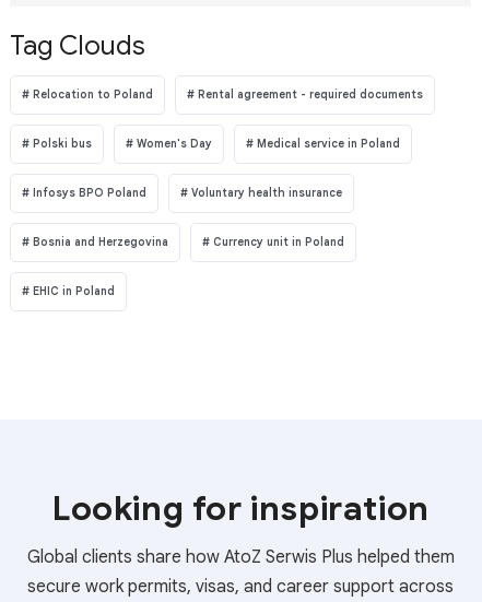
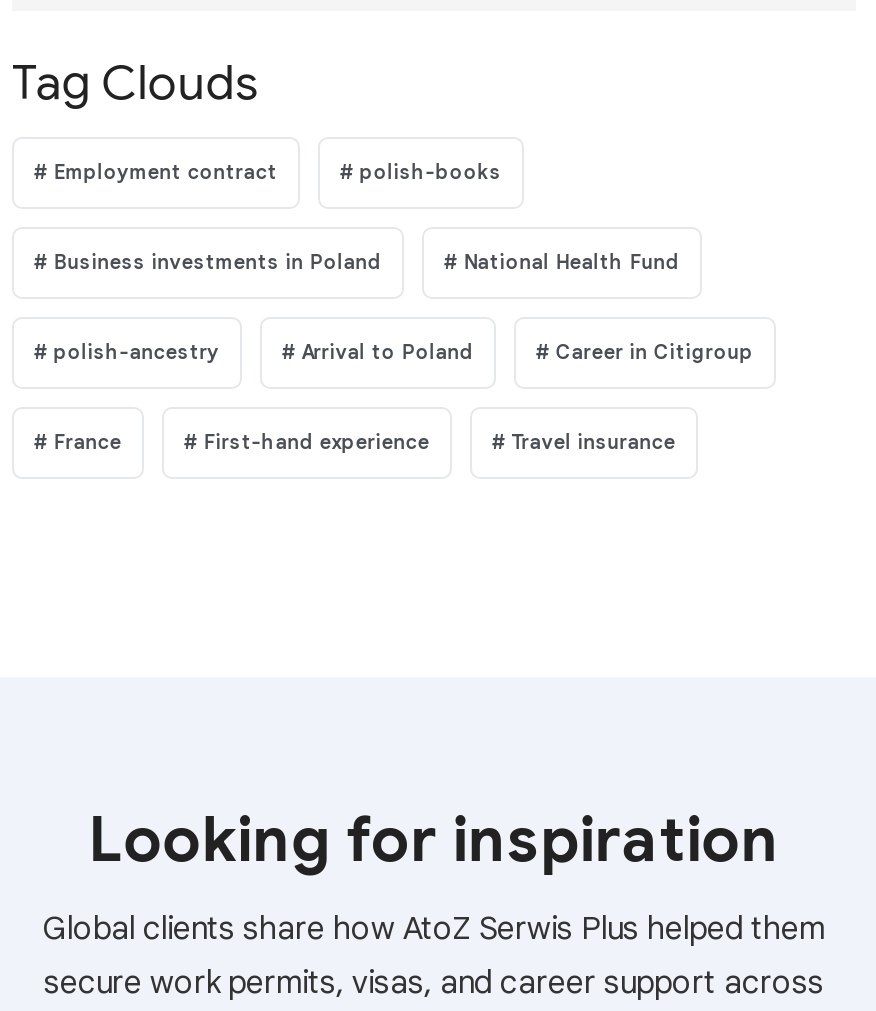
[33,87,423,298] Relocation to Poland | Rental agreement - required documents | Polski bus | Women's Day | Medical service in Poland | Infosys BPO Poland | Voluntary health insurance | Bosnia and Herzegovina | Currency unit in Poland | EHIC in Poland -> [54,159,754,455] Employment contract | polish-books | Business investments in Poland | National Health Fund | polish-ancestry | Arrival to Poland | Career in Citigroup | France | First-hand experience | Travel insurance

